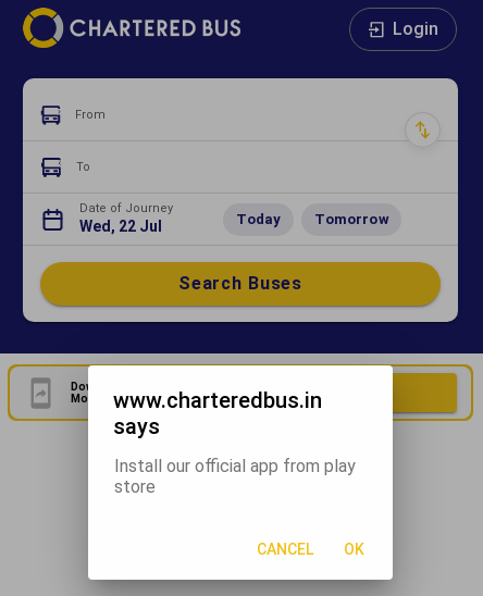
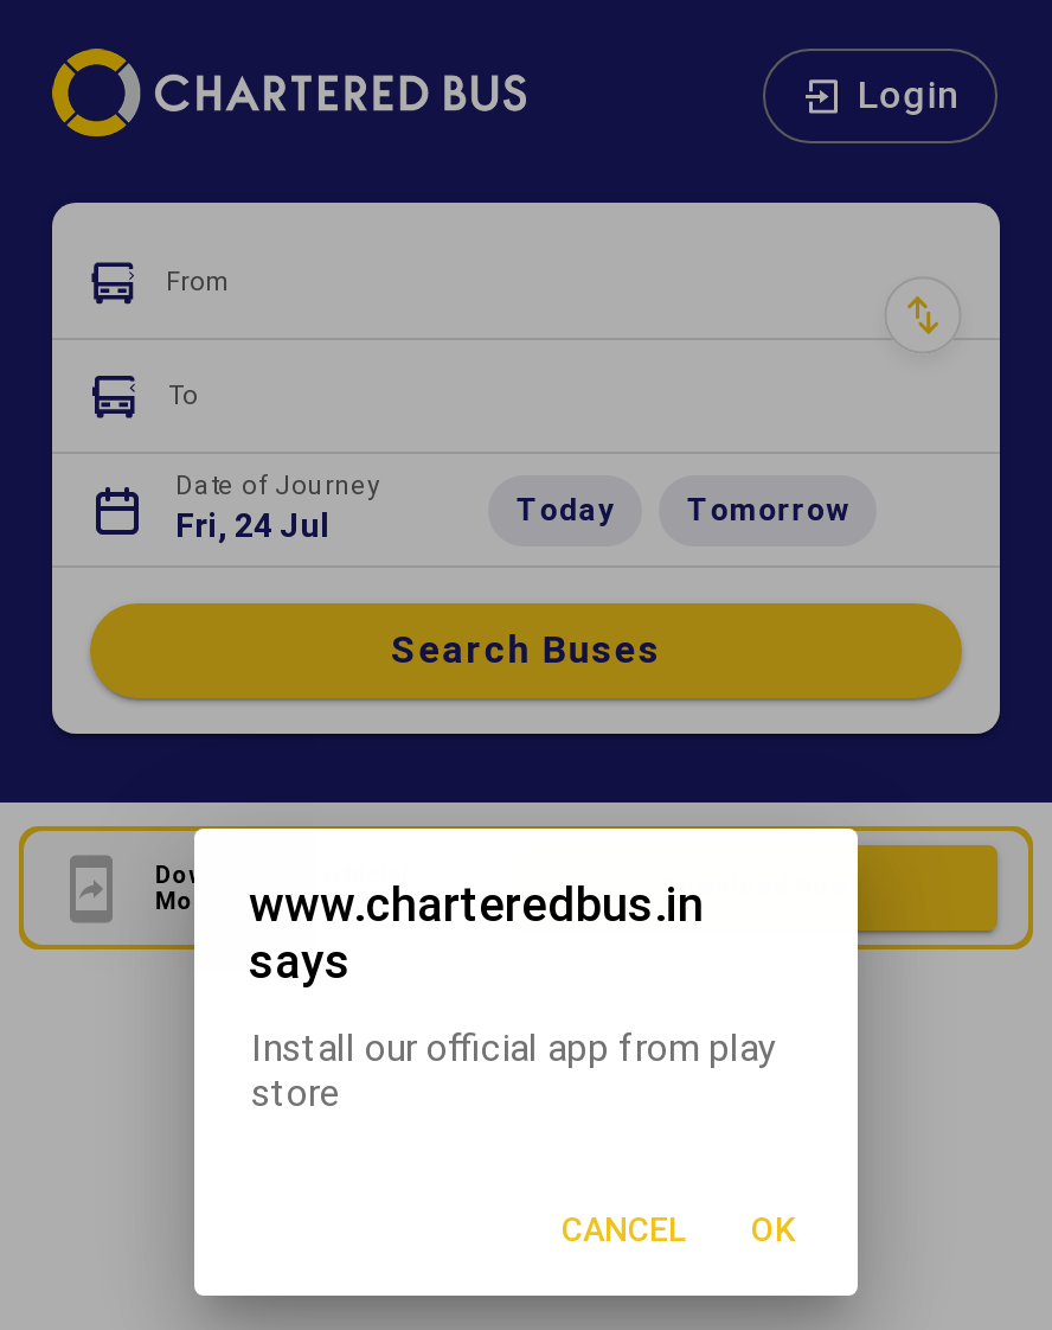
[79,218,162,235] Wed, 22 Jul -> [175,506,329,544] Fri, 24 Jul

